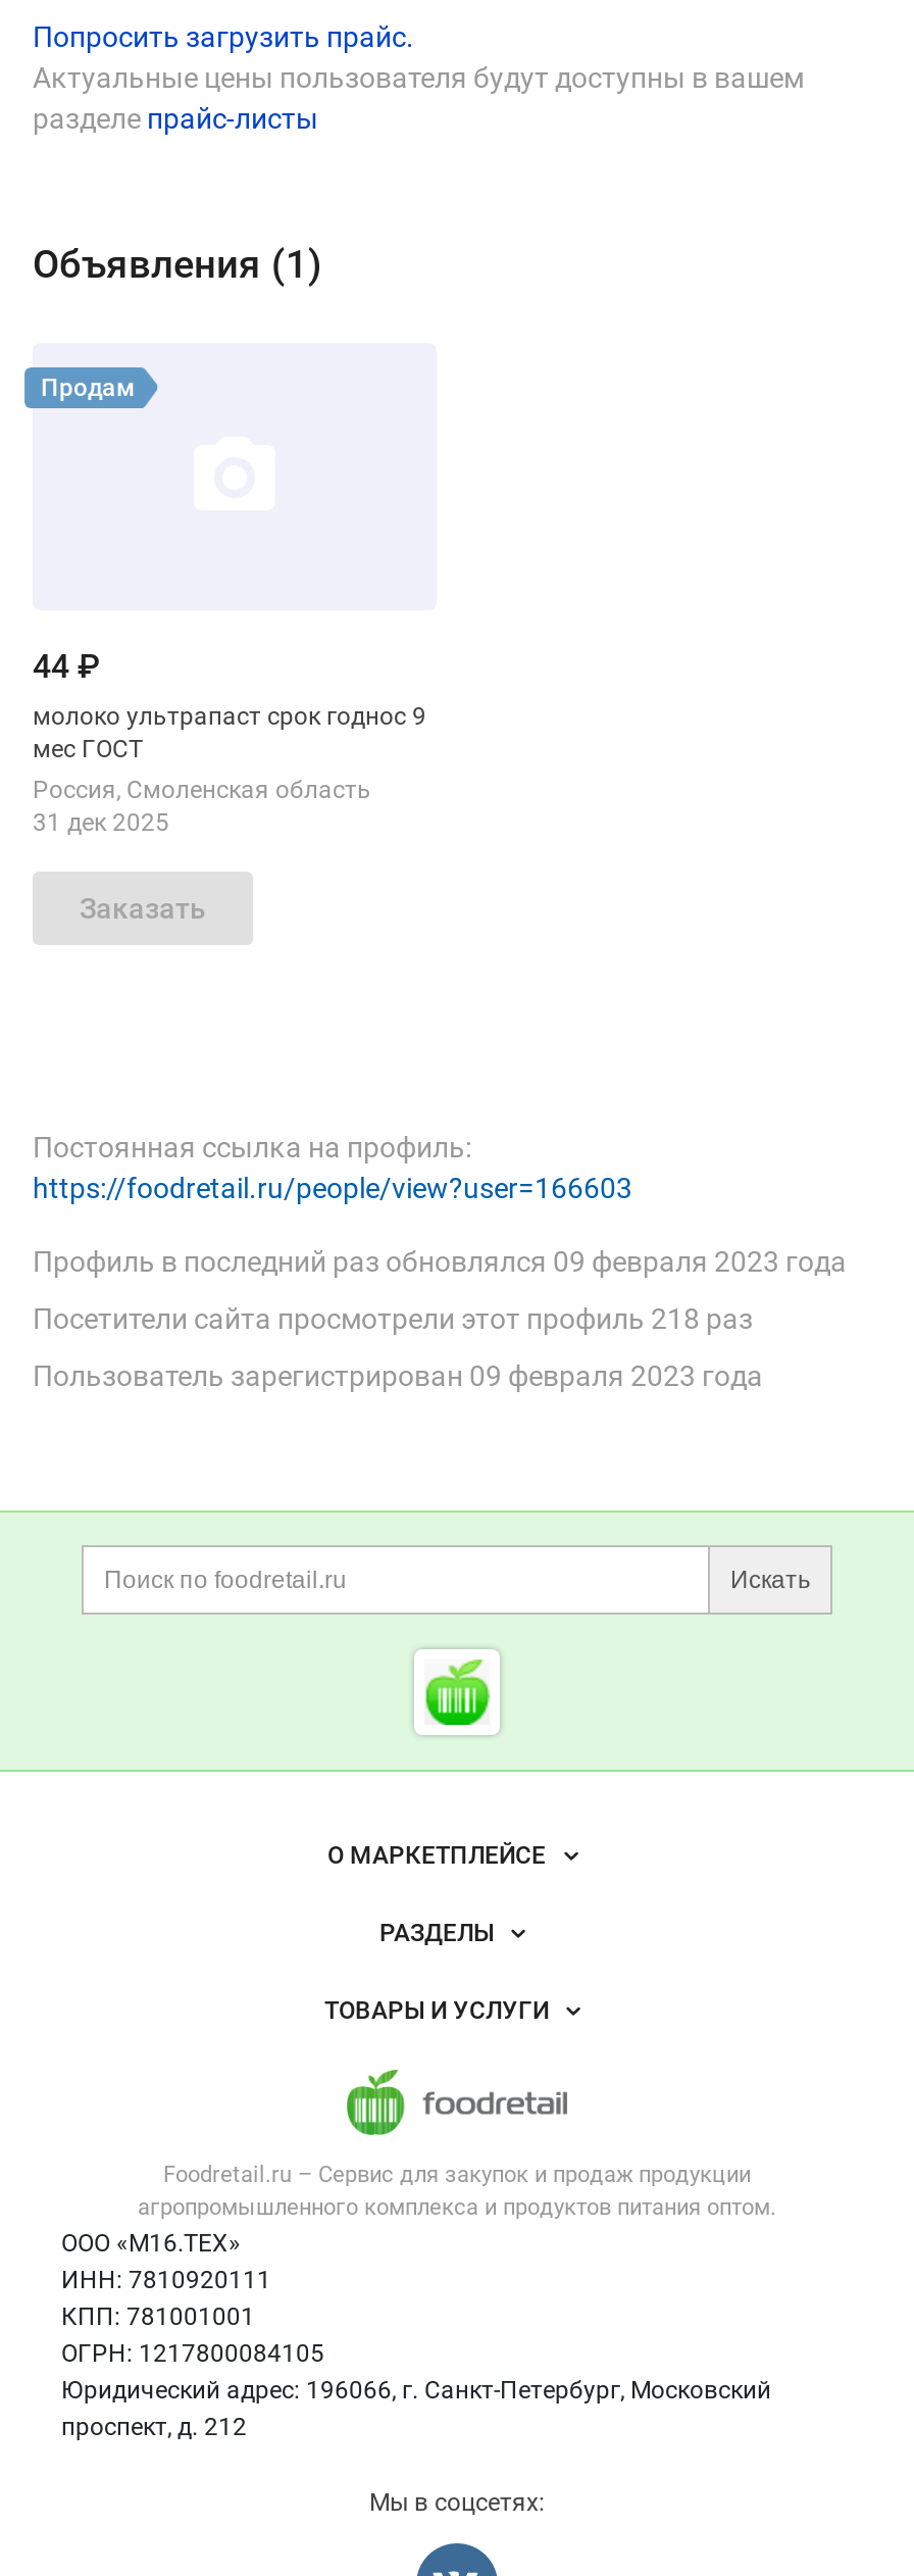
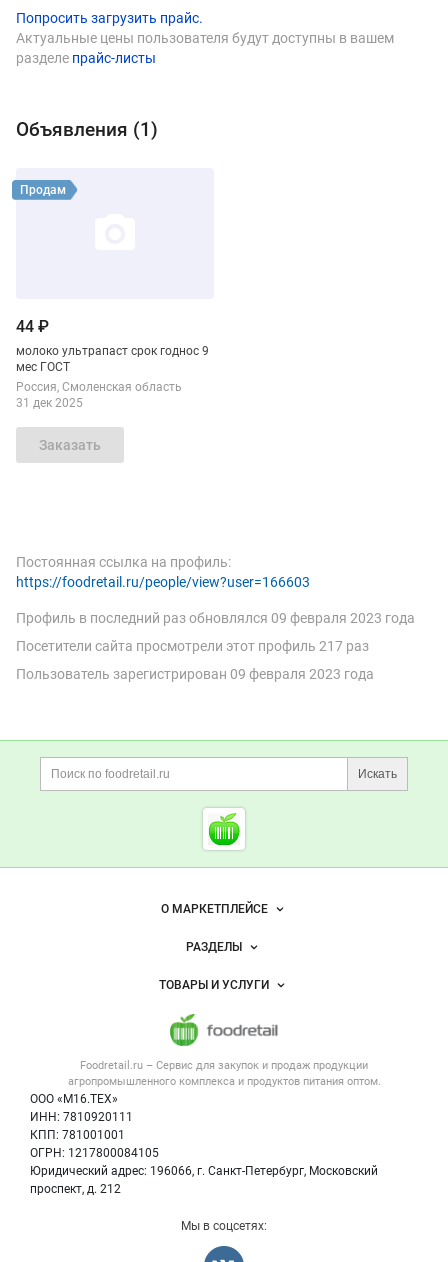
[33,1302,753,1334] Посетители сайта просмотрели этот профиль 218 раз -> [16,638,369,654] Посетители сайта просмотрели этот профиль 217 раз

